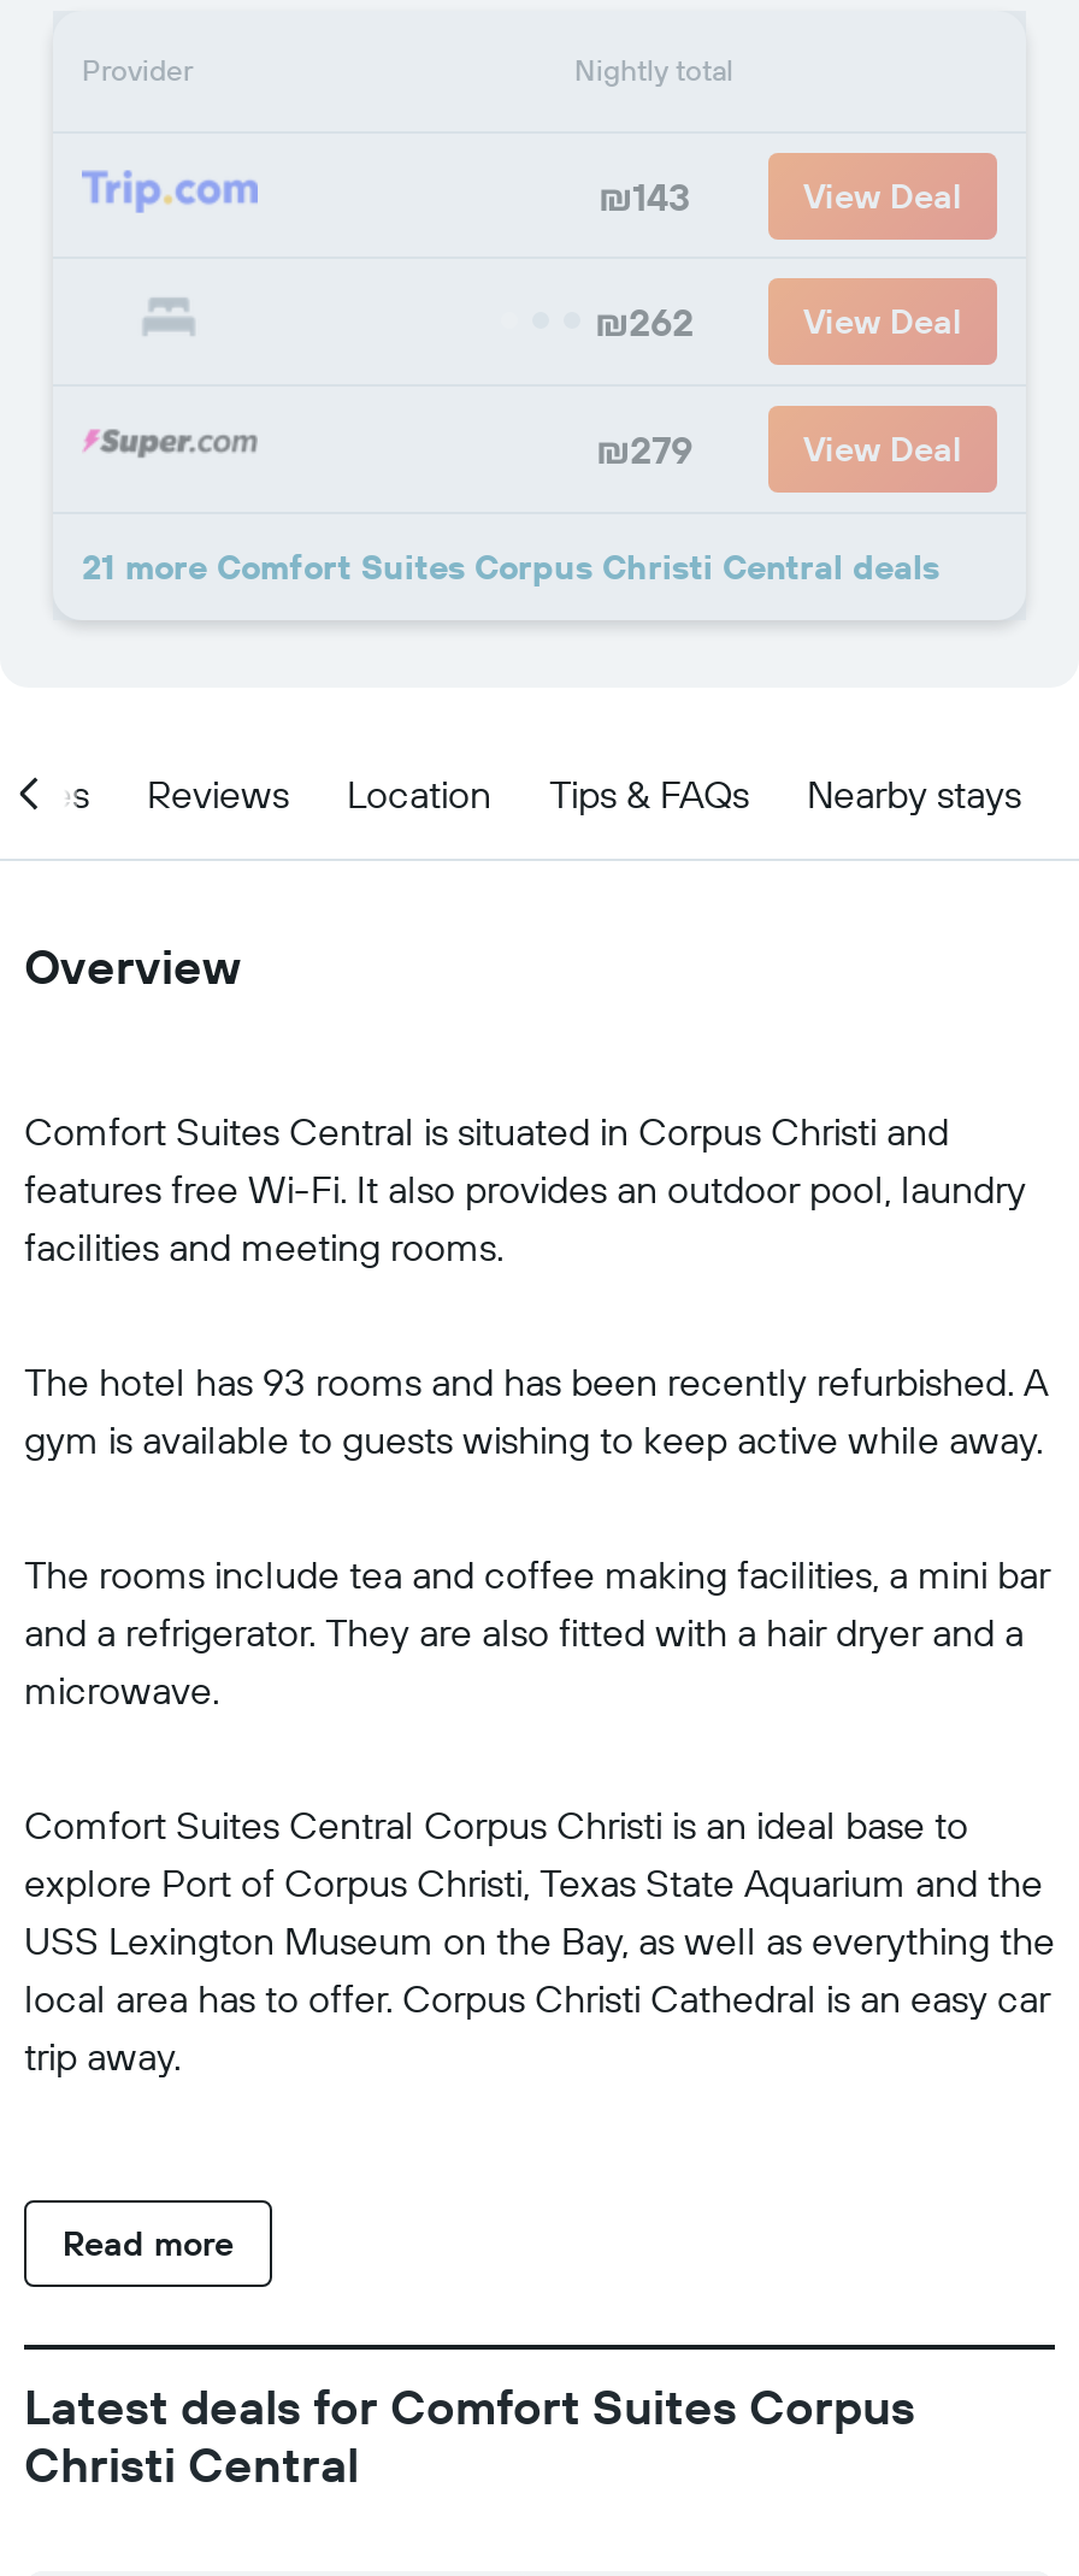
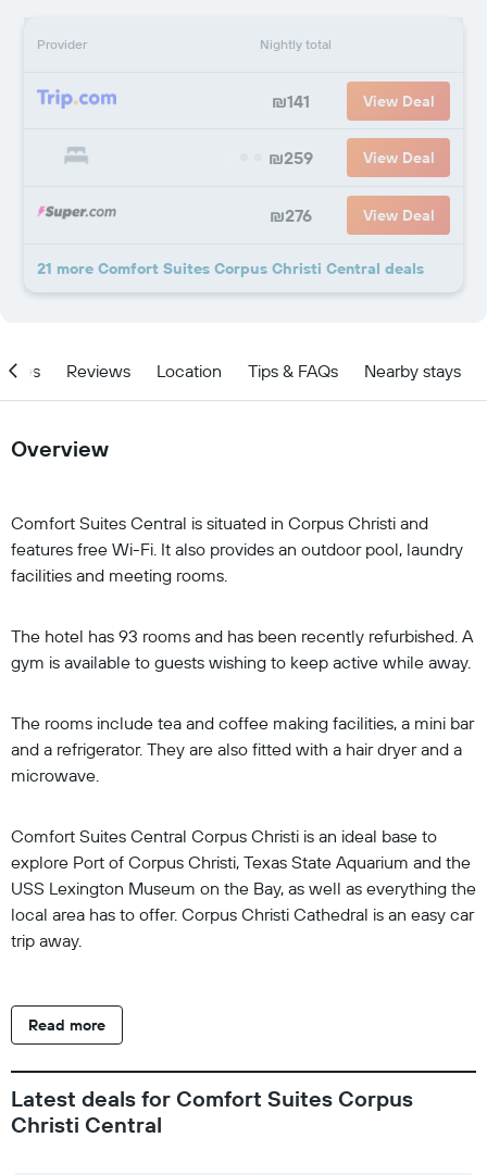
[599,171,690,219] ₪143 -> [272,90,310,111] ₪141
[595,297,694,346] ₪262 -> [269,147,313,168] ₪259
[596,425,692,473] ₪279 -> [270,204,312,226] ₪276

